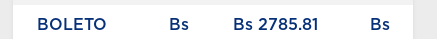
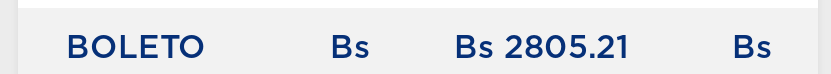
[233,17,318,33] Bs 2785.81 -> [454,32,628,64] Bs 2805.21

